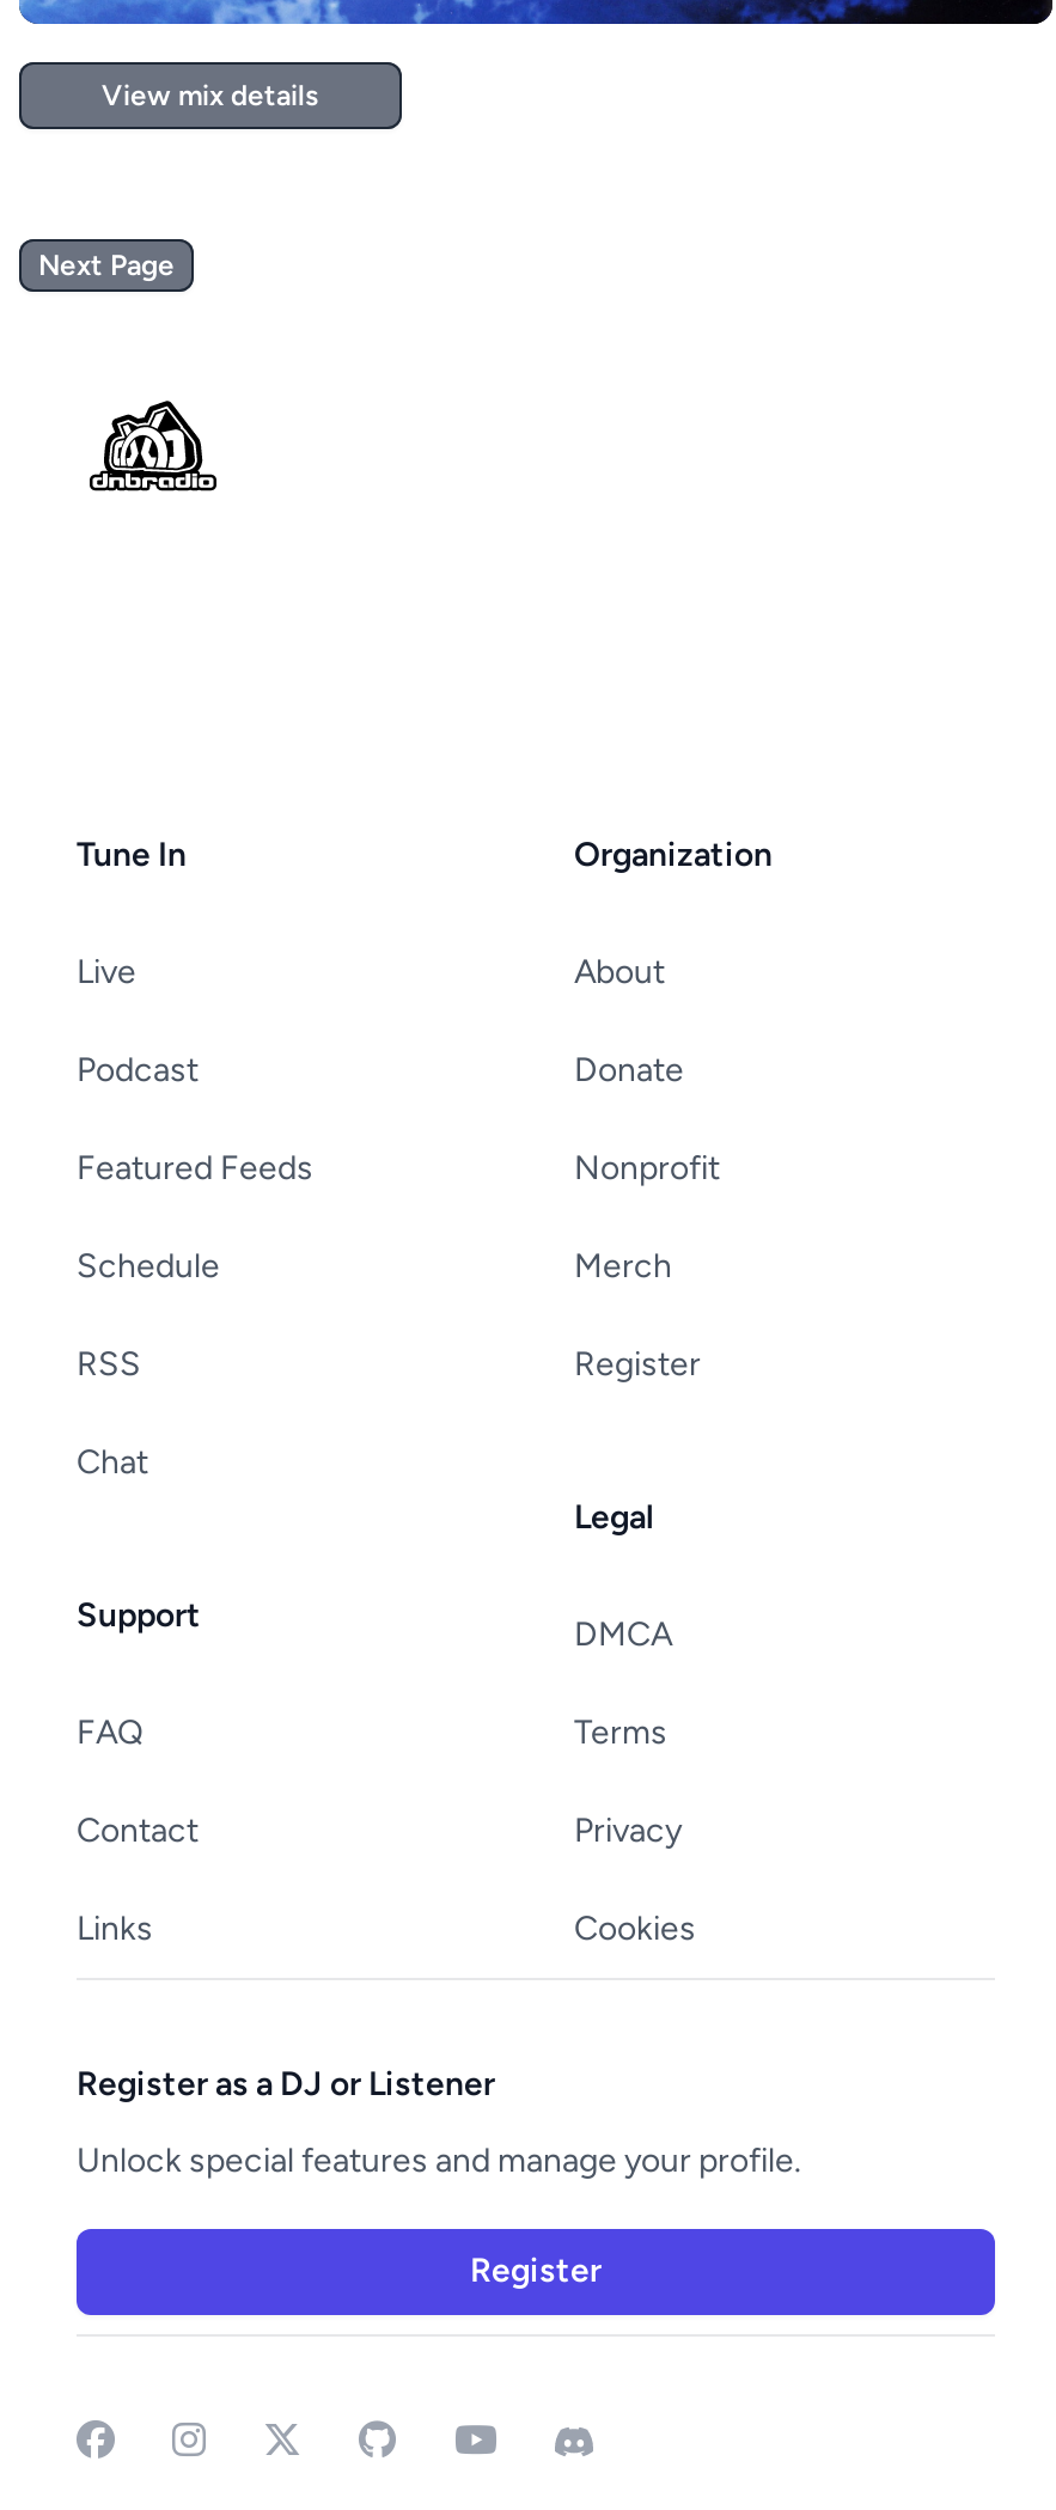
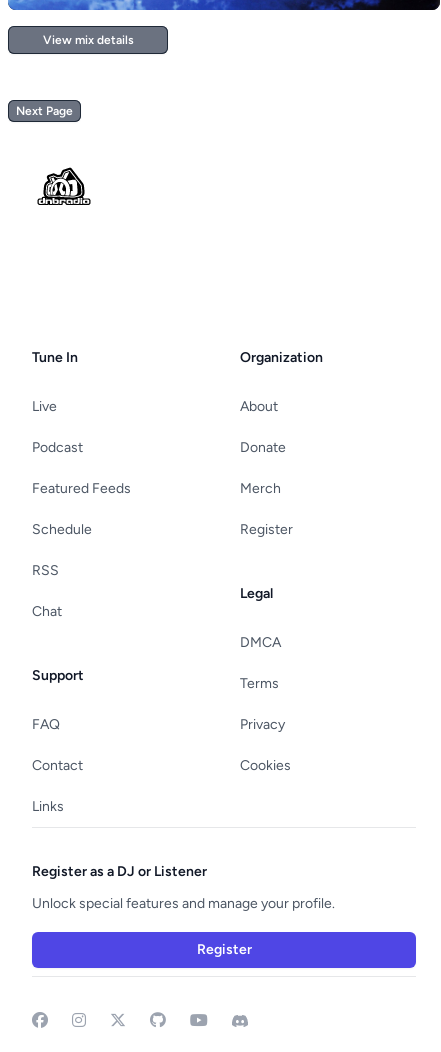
[574,1148,720,1189] Nonprofit -> none
moved [574,1246,701,1949] -> [240,480,293,774]: Merch | Register | Legal | DMCA | Terms | Privacy | Cookies

